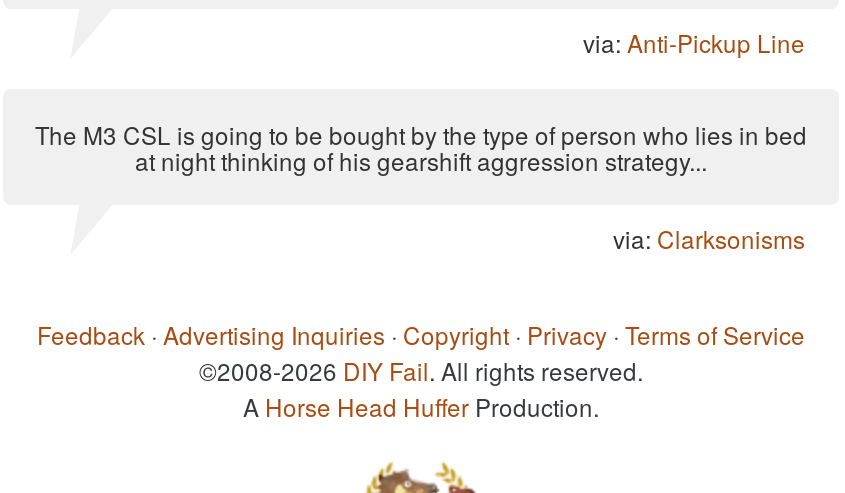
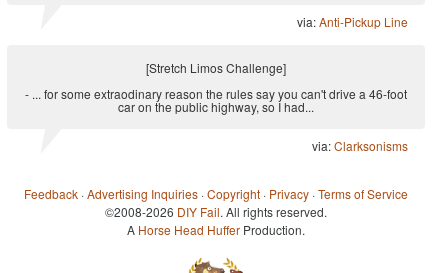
[35,118,807,178] The M3 CSL is going to be bought by the type of person who lies in bed | at night thinking of his gearshift aggression strategy... -> [25,59,407,115] [Stretch Limos Challenge] | - ... for some extraodinary reason the rules say you can't drive a 46-foot | car on the public highway, so I had...

